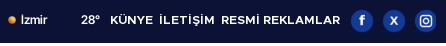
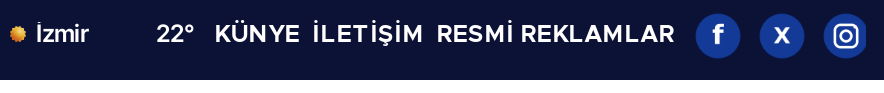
[81,12,340,27] 28° KÜNYE İLETİŞİM RESMİ REKLAMLAR -> [156,18,674,48] 22° KÜNYE İLETİŞİM RESMİ REKLAMLAR

